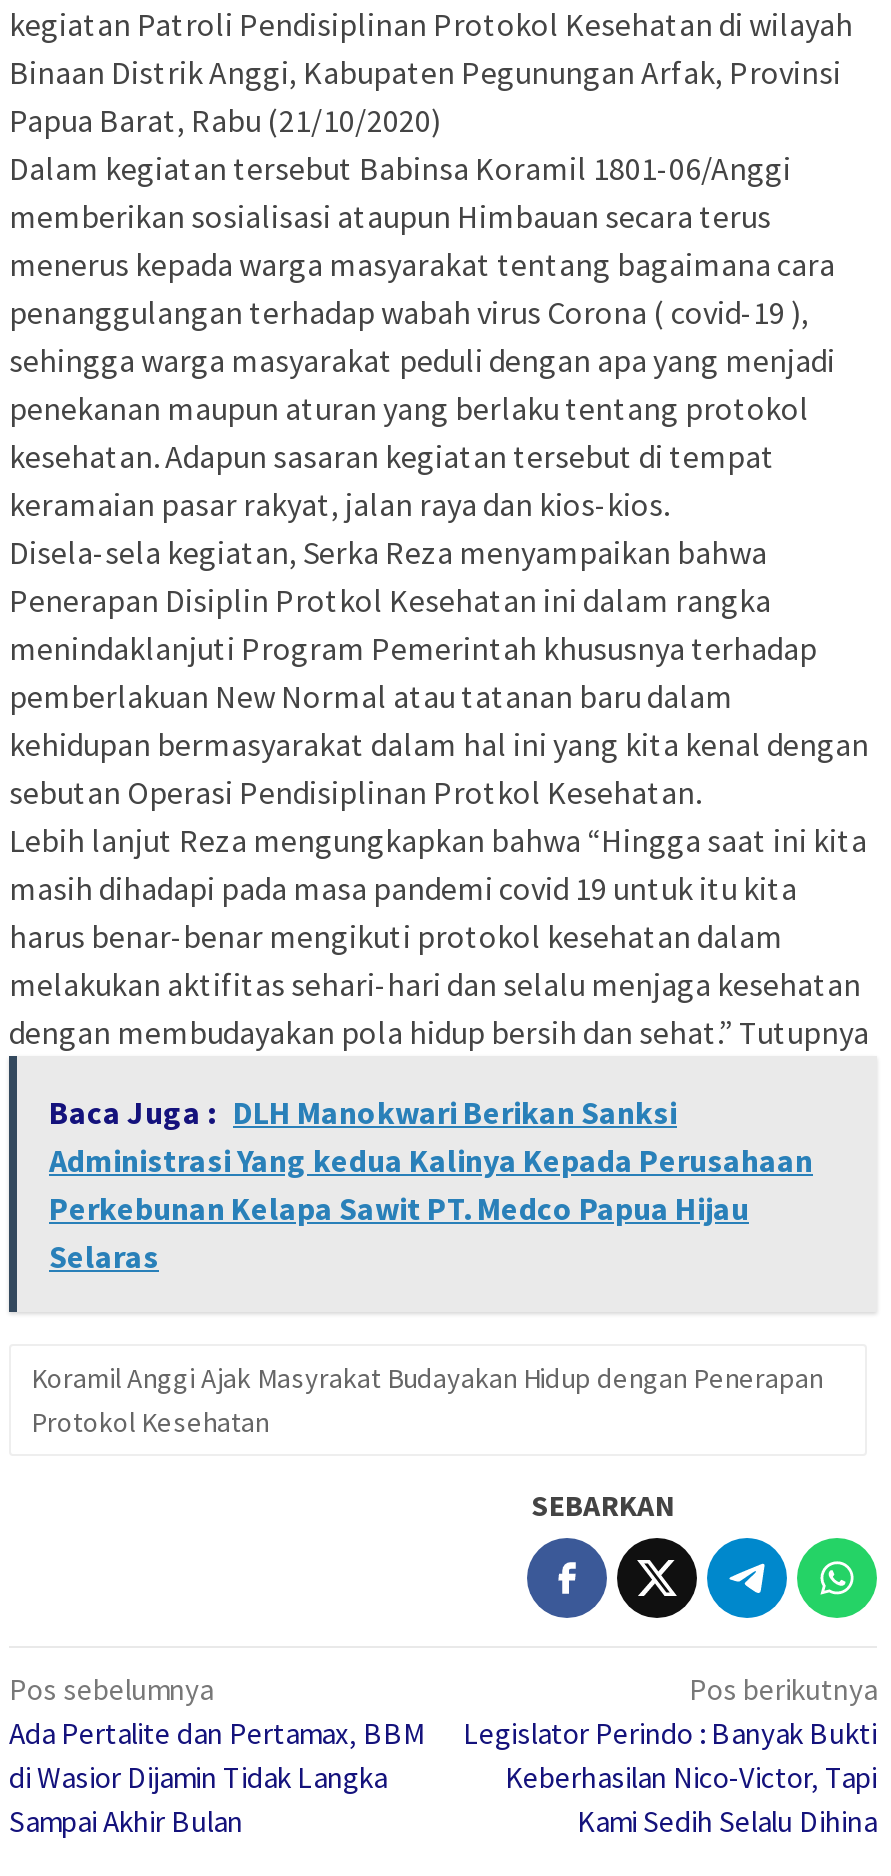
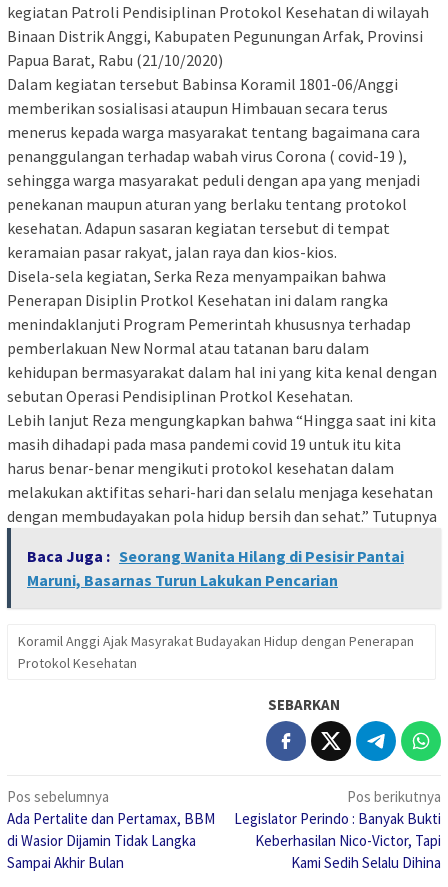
[49,1093,813,1277] Baca Juga : DLH Manokwari Berikan Sanksi | Administrasi Yang kedua Kalinya Kepada Perusahaan | Perkebunan Kelapa Sawit PT. Medco Papua Hijau | Selaras -> [27,546,404,590] Baca Juga : Seorang Wanita Hilang di Pesisir Pantai | Maruni, Basarnas Turun Lakukan Pencarian

